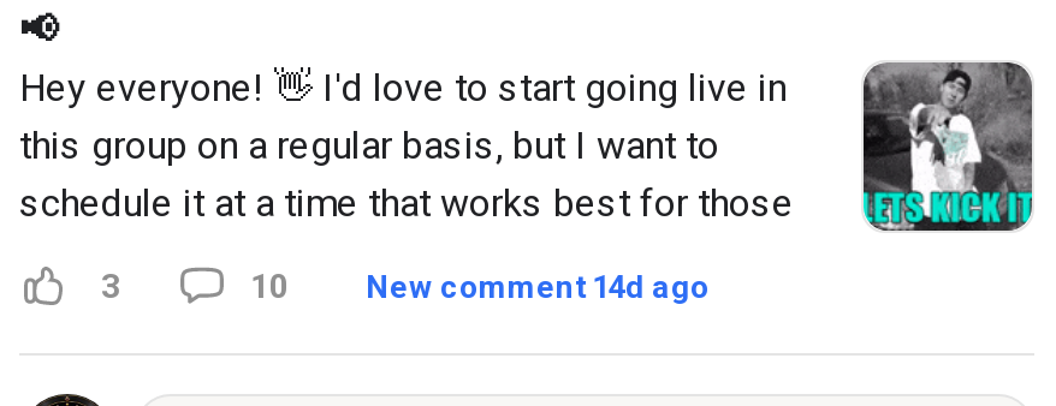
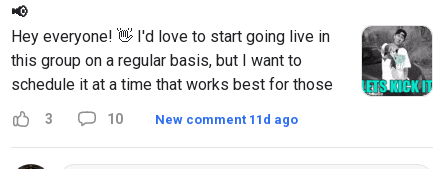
[366,269,710,305] New comment 14d ago -> [155,112,298,127] New comment 11d ago

